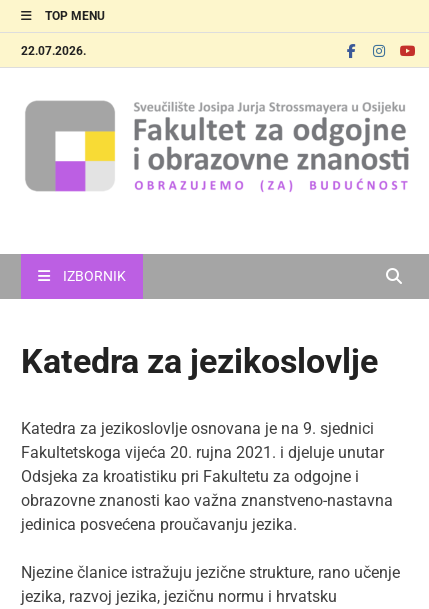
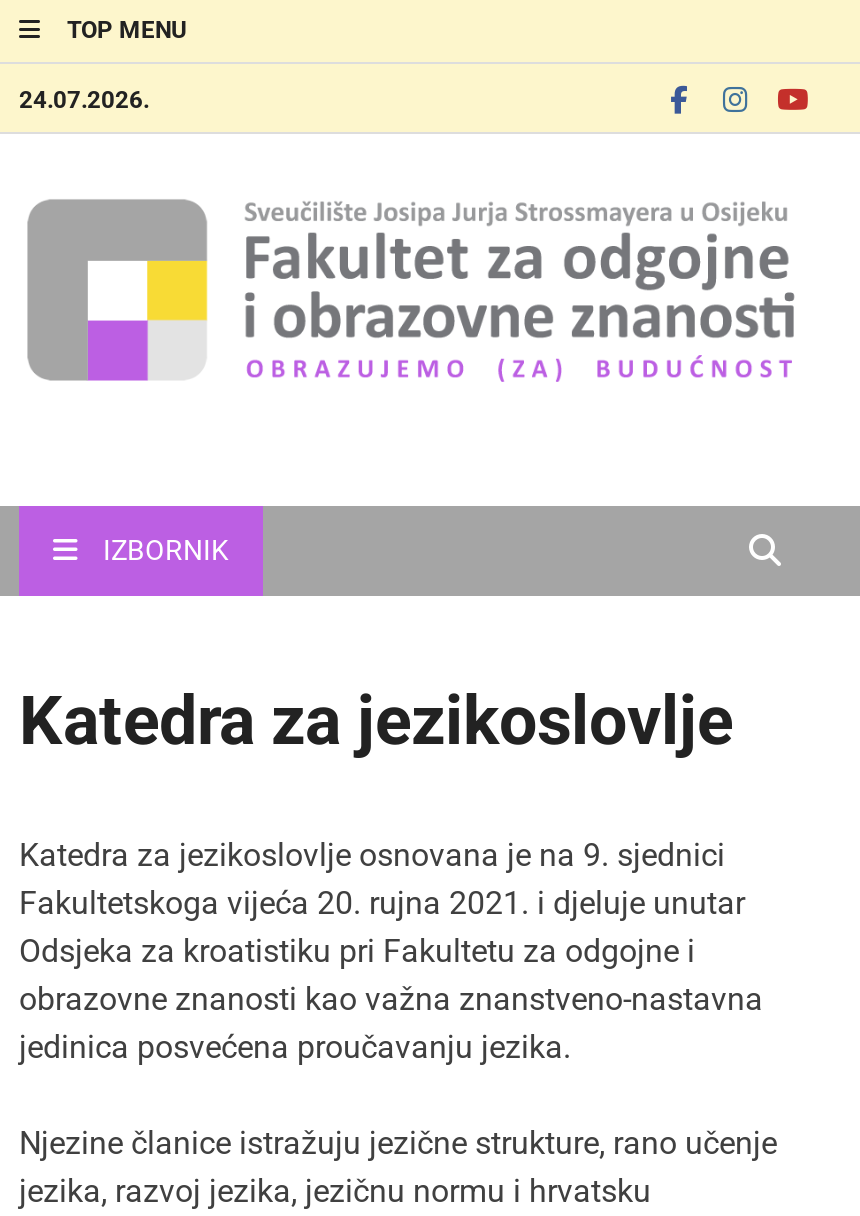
[21,43,86,57] 22.07.2026. -> [19,85,149,113] 24.07.2026.

